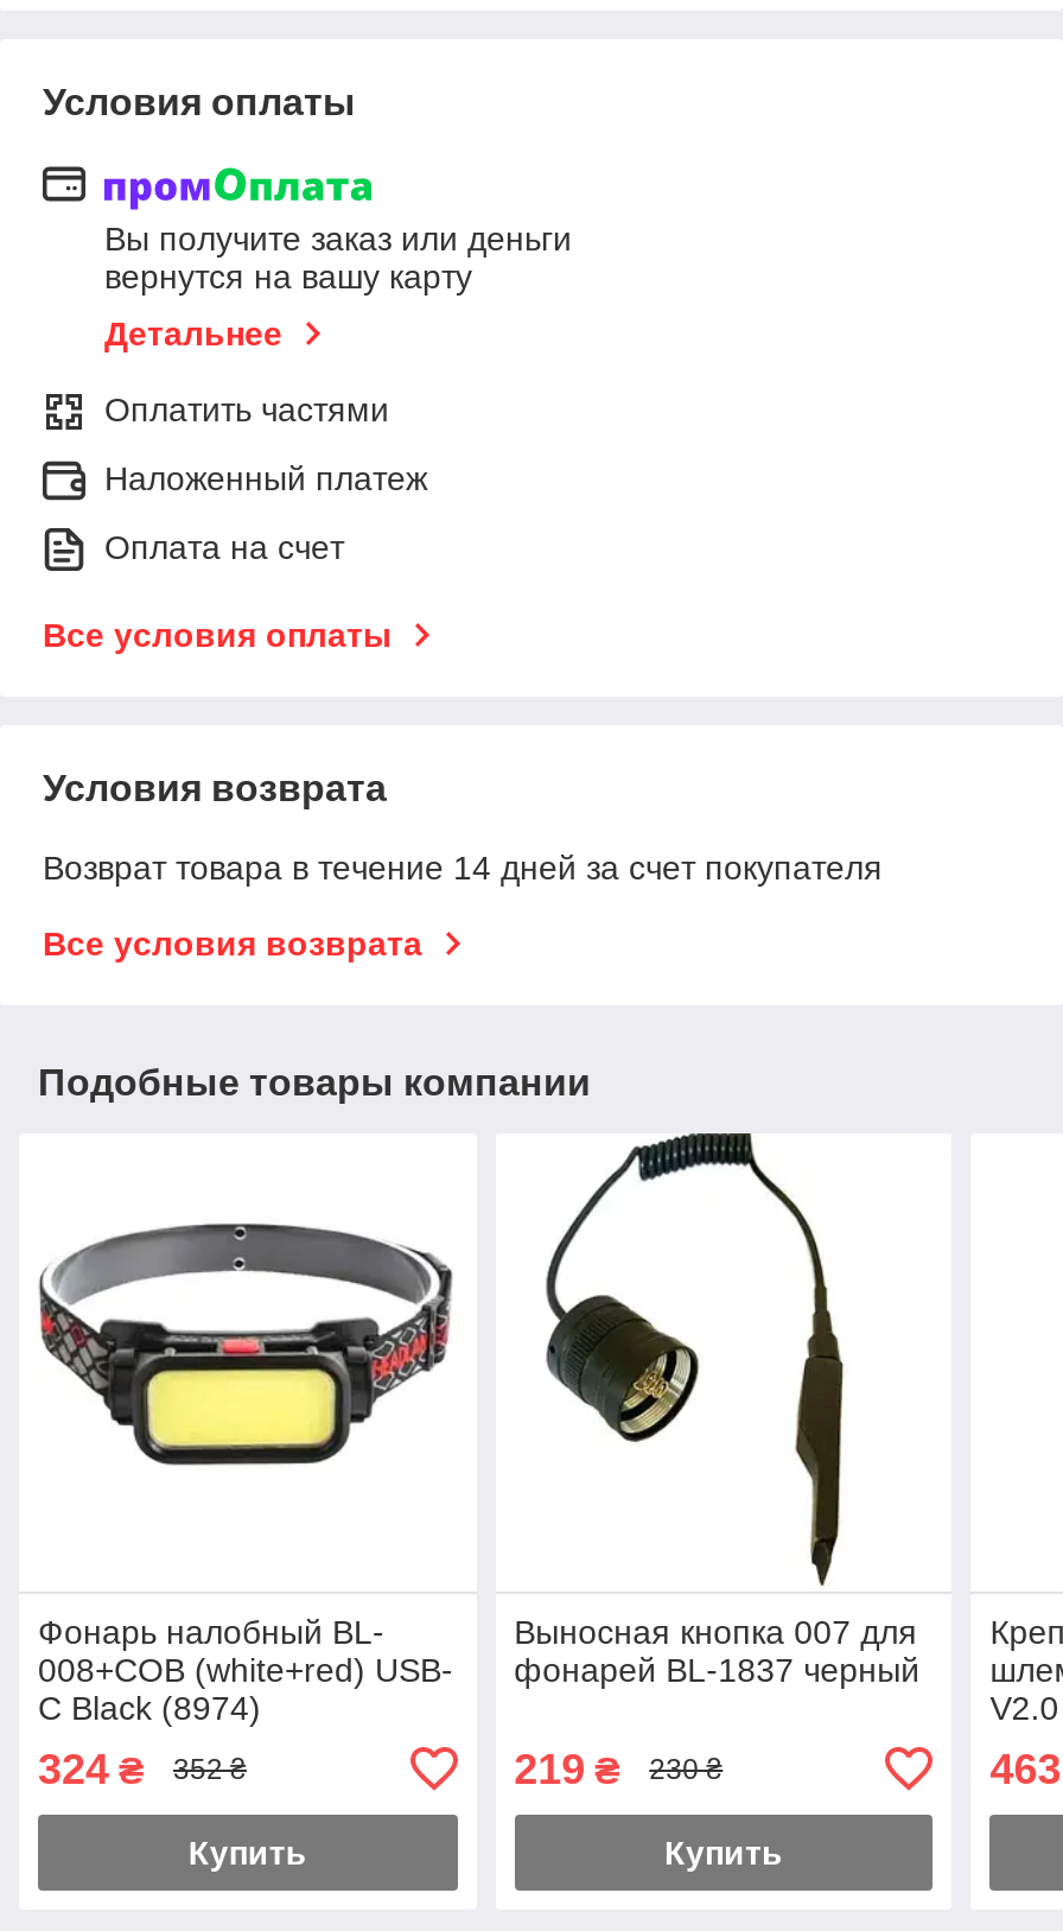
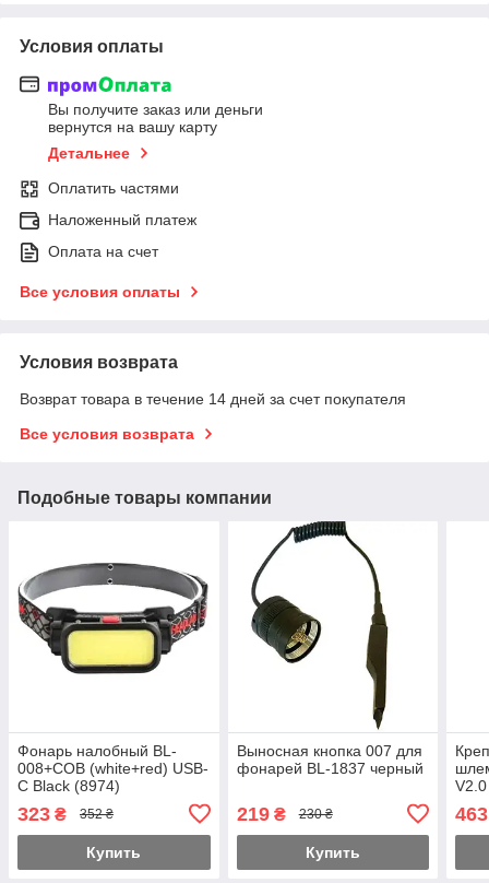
[38,1745,145,1793] 324 ₴ -> [17,803,67,825] 323 ₴

